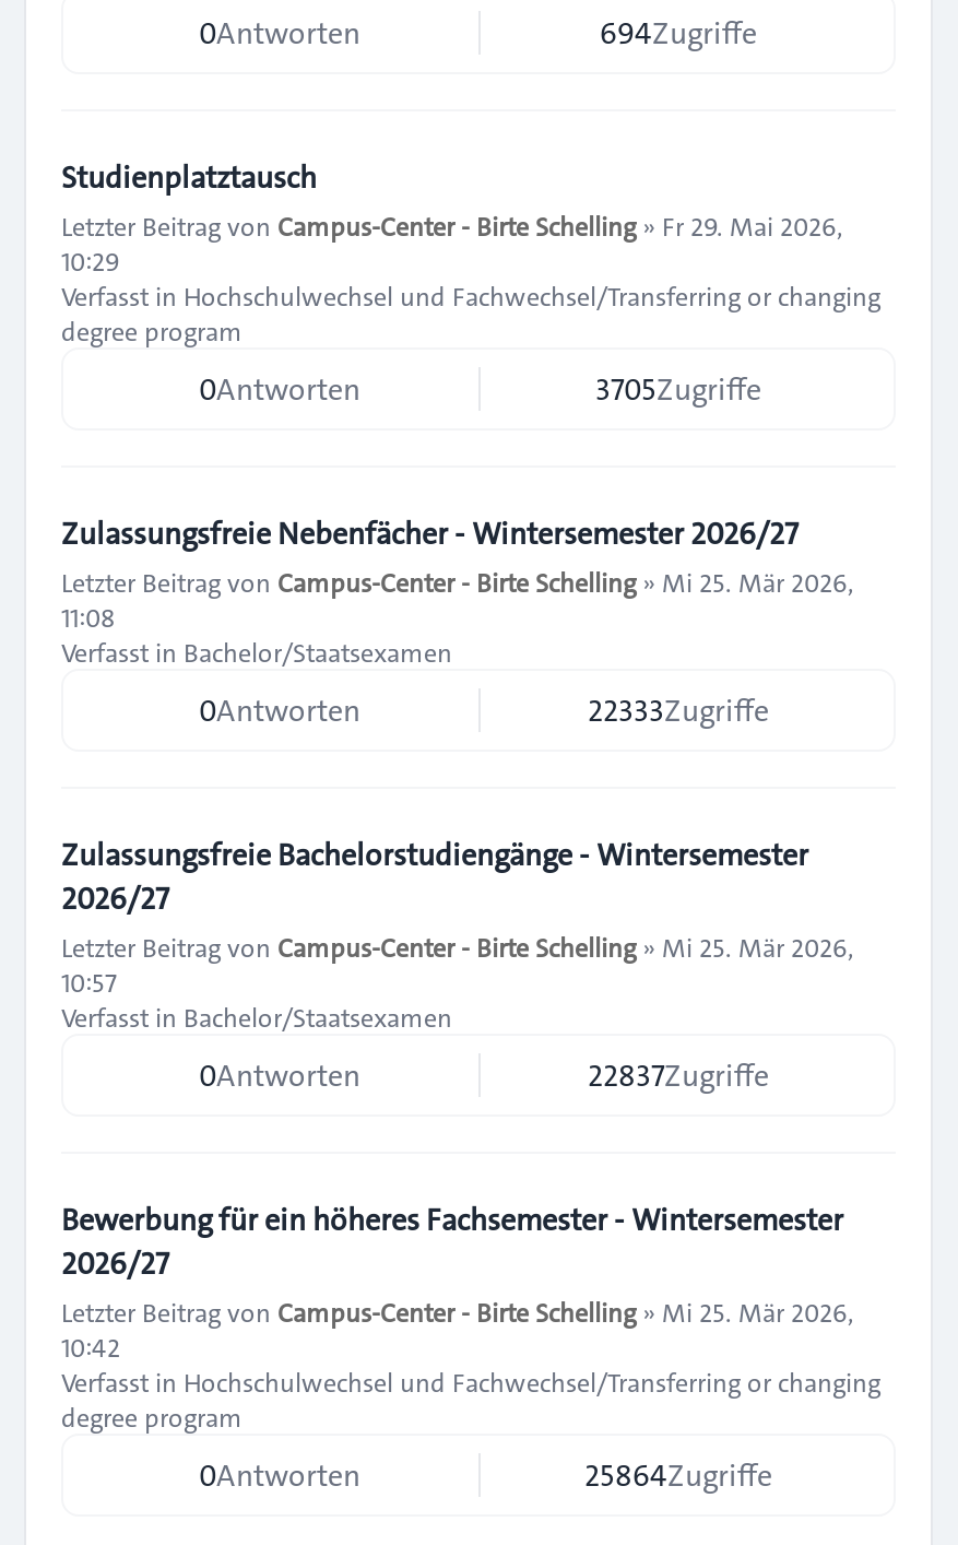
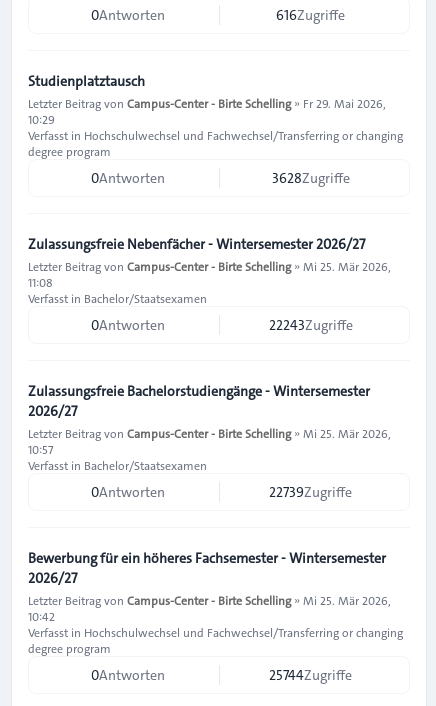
[600,11,757,55] 694Zugriffe -> [276,5,345,25] 616Zugriffe
[595,367,761,411] 3705Zugriffe -> [271,168,349,188] 3628Zugriffe
[588,688,769,732] 22333Zugriffe -> [268,315,352,335] 22243Zugriffe
[588,1053,769,1097] 22837Zugriffe -> [269,482,352,502] 22739Zugriffe
[584,1453,772,1497] 25864Zugriffe -> [269,665,352,685] 25744Zugriffe

